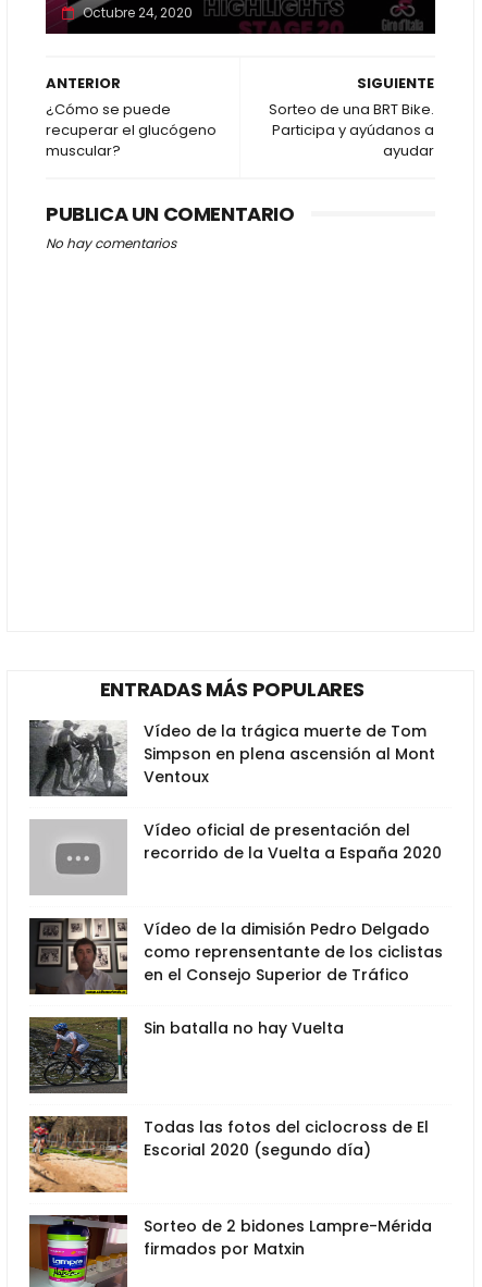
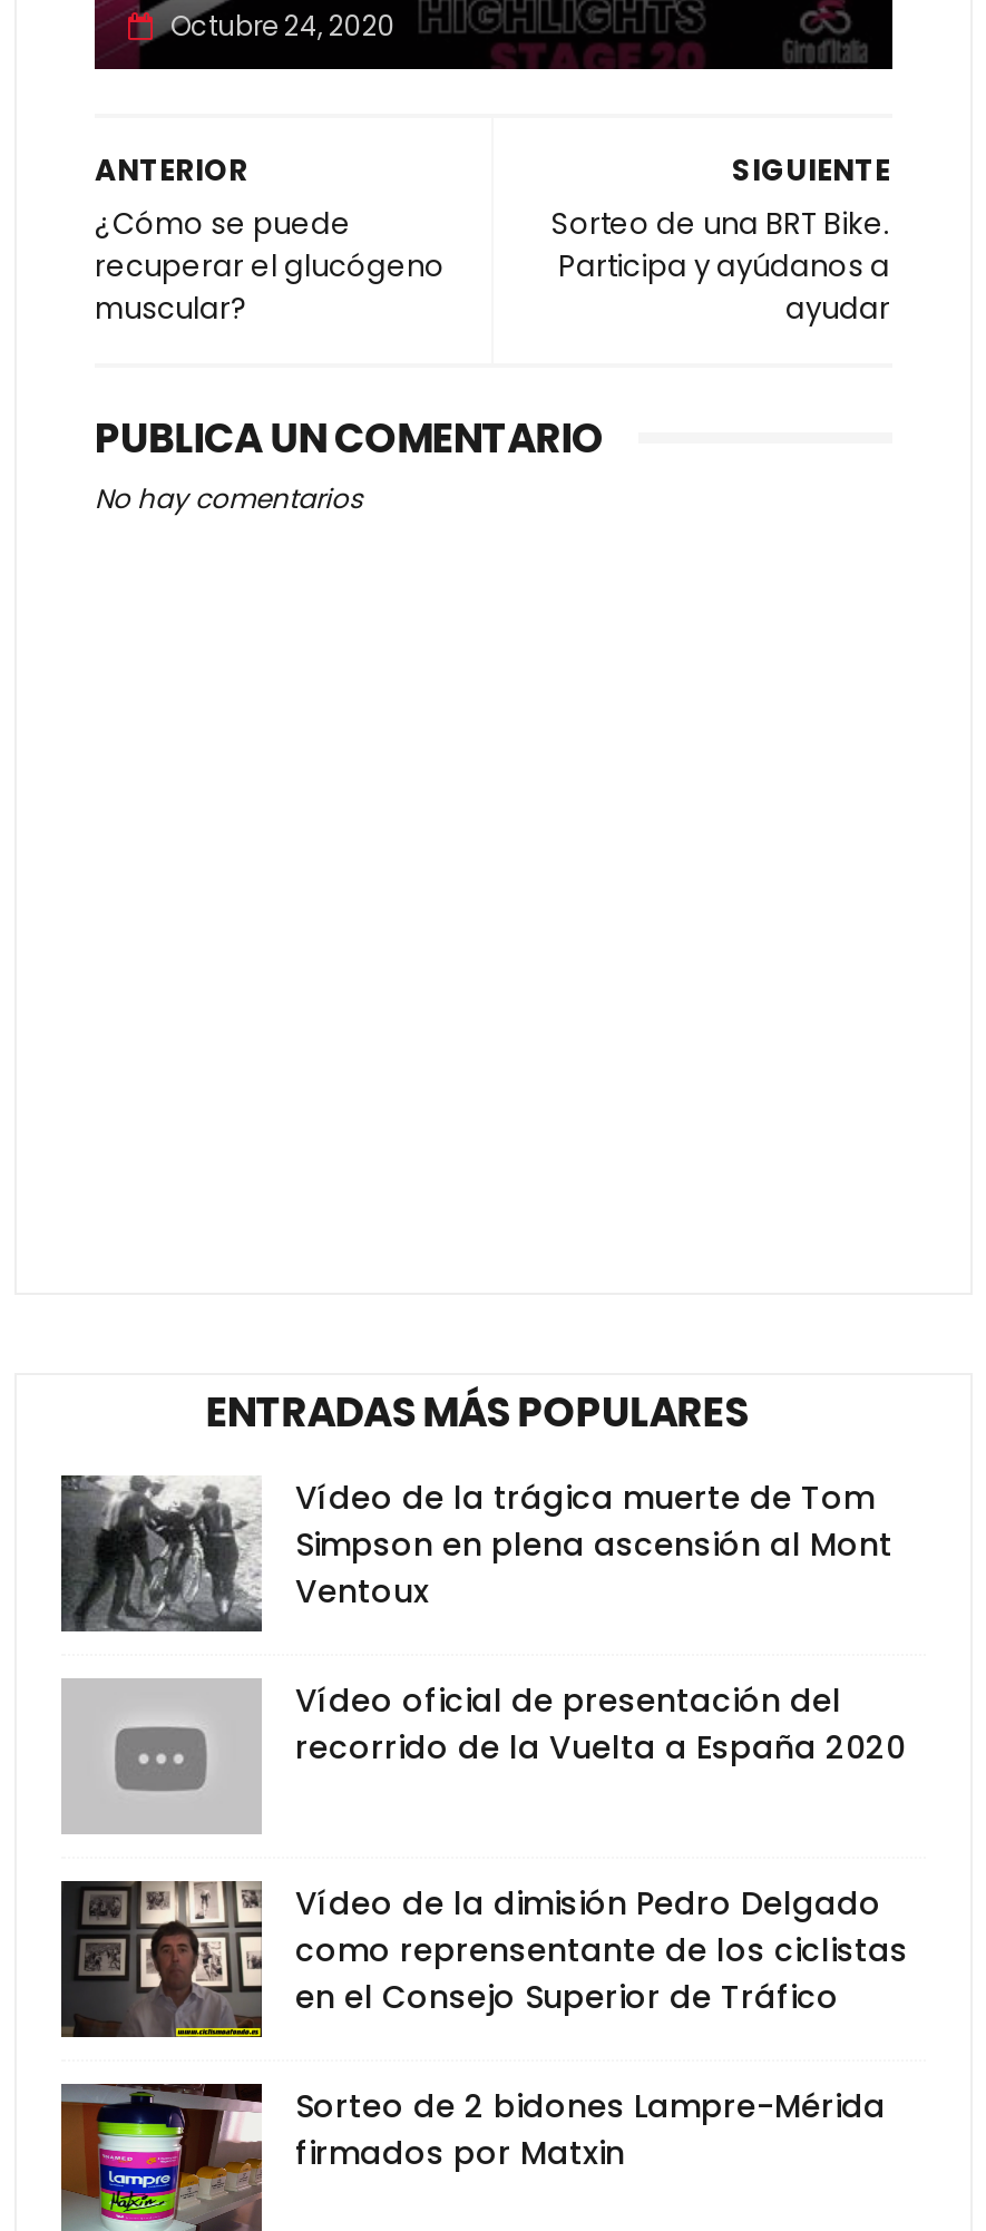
[29,1017,344,1093] [image] | Sin batalla no hay Vuelta -> none
[29,1116,429,1193] [image] | Todas las fotos del ciclocross de El | Escorial 2020 (segundo día) -> none

